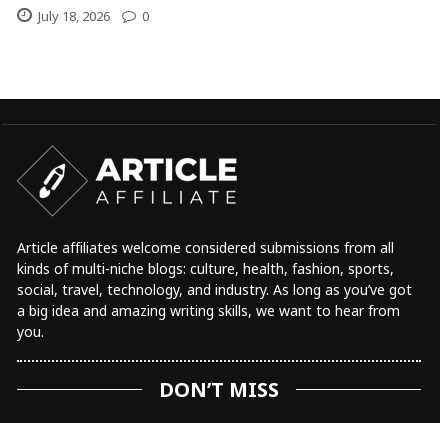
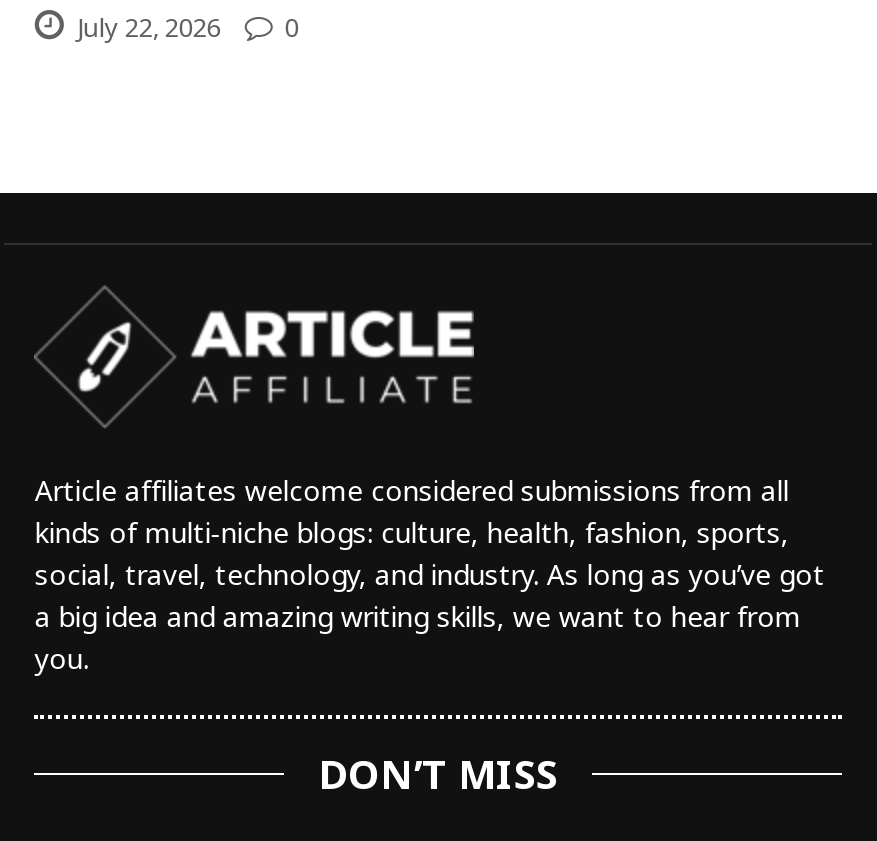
[38,7,149,25] July 18, 2026 0 -> [77,9,299,45] July 22, 2026 0

